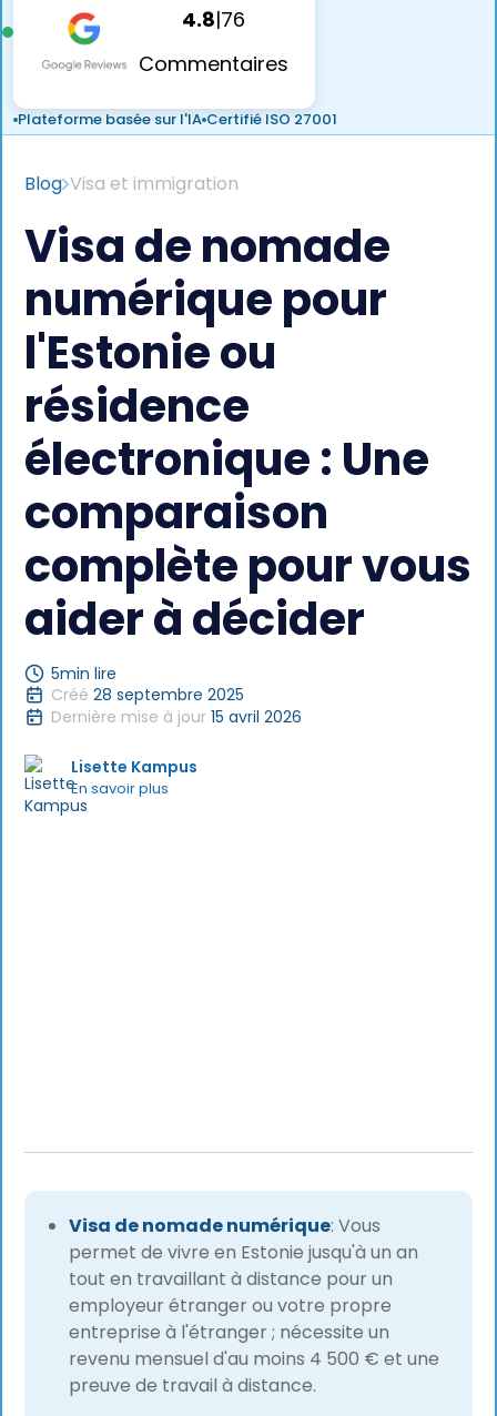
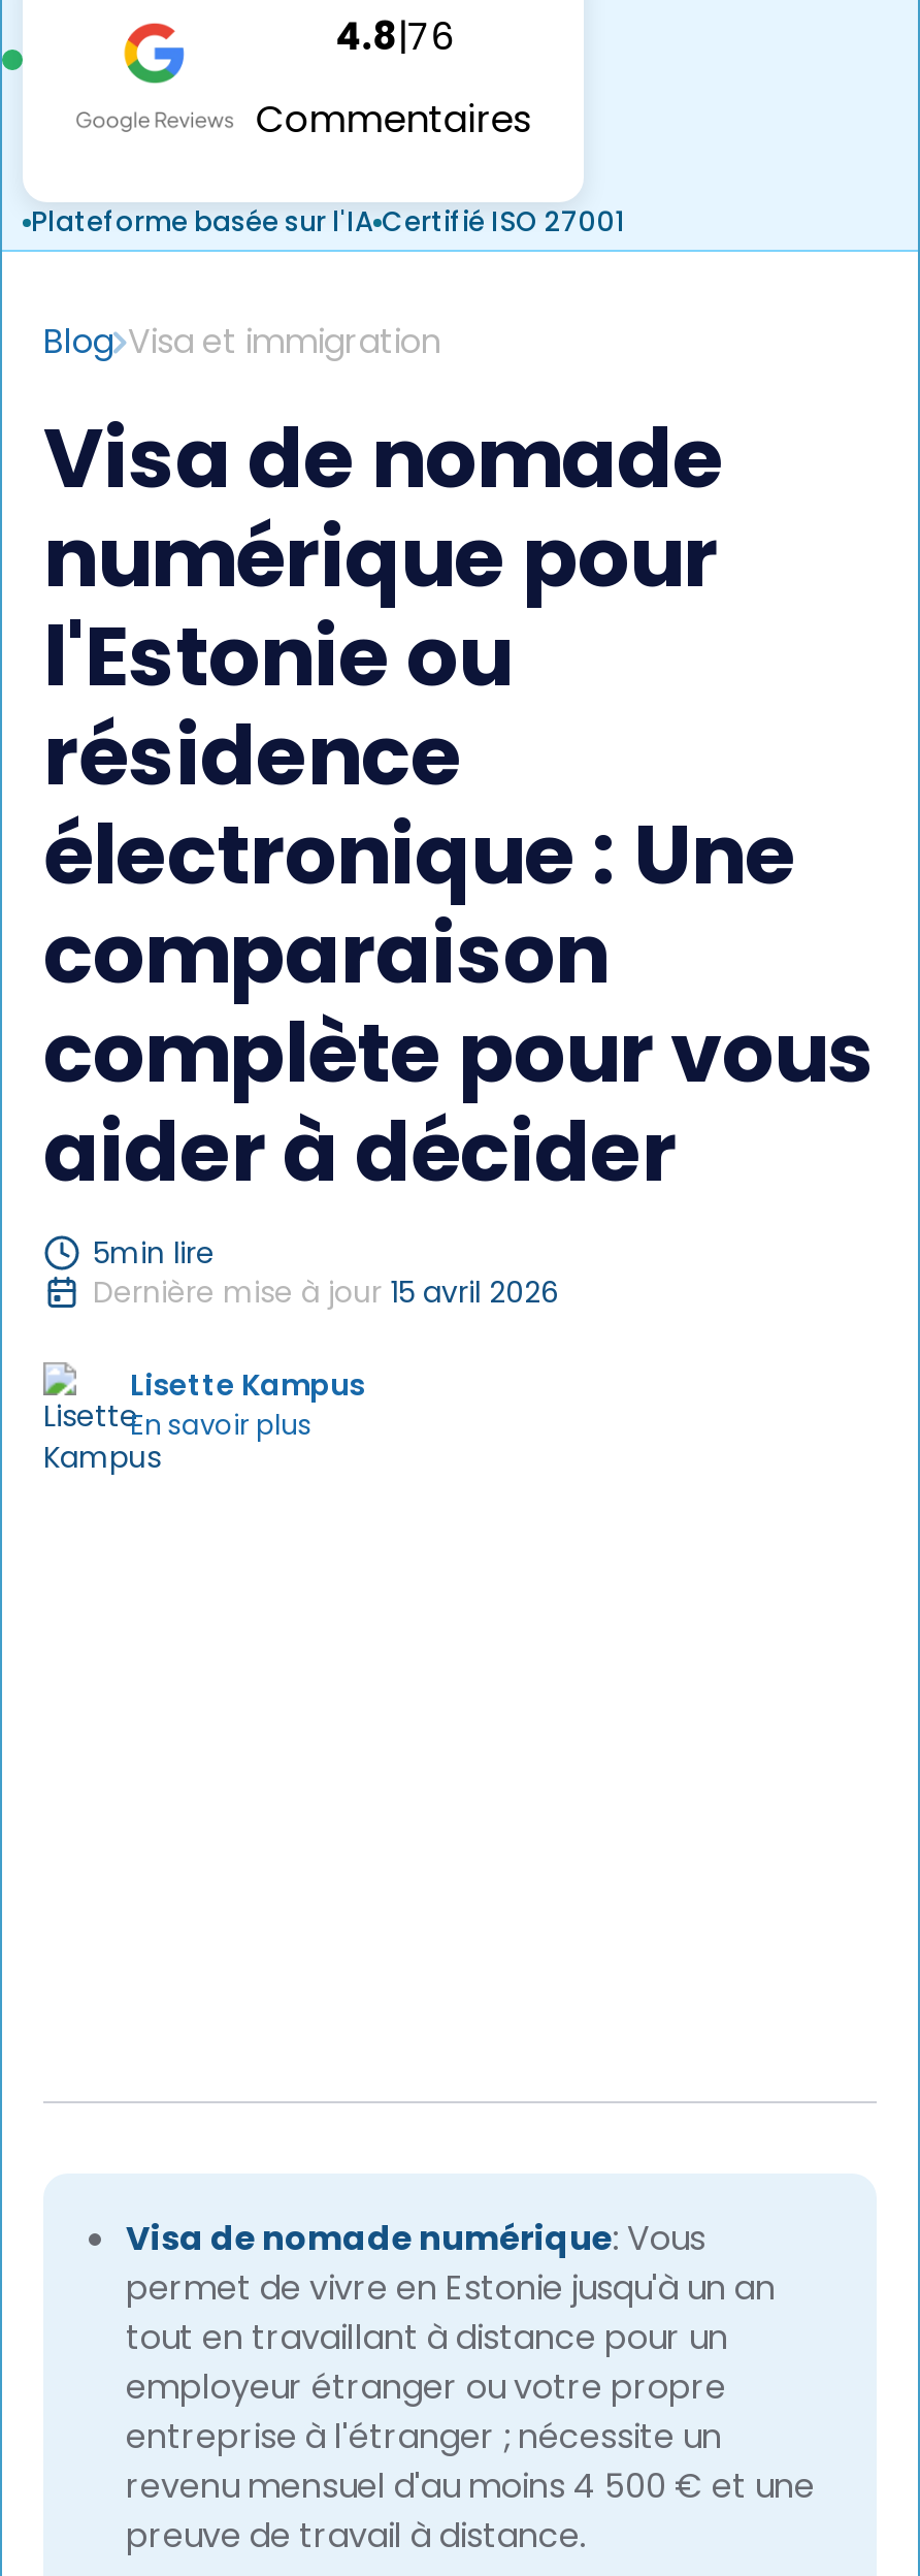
[51,684,244,706] Créé 28 septembre 2025 -> none

